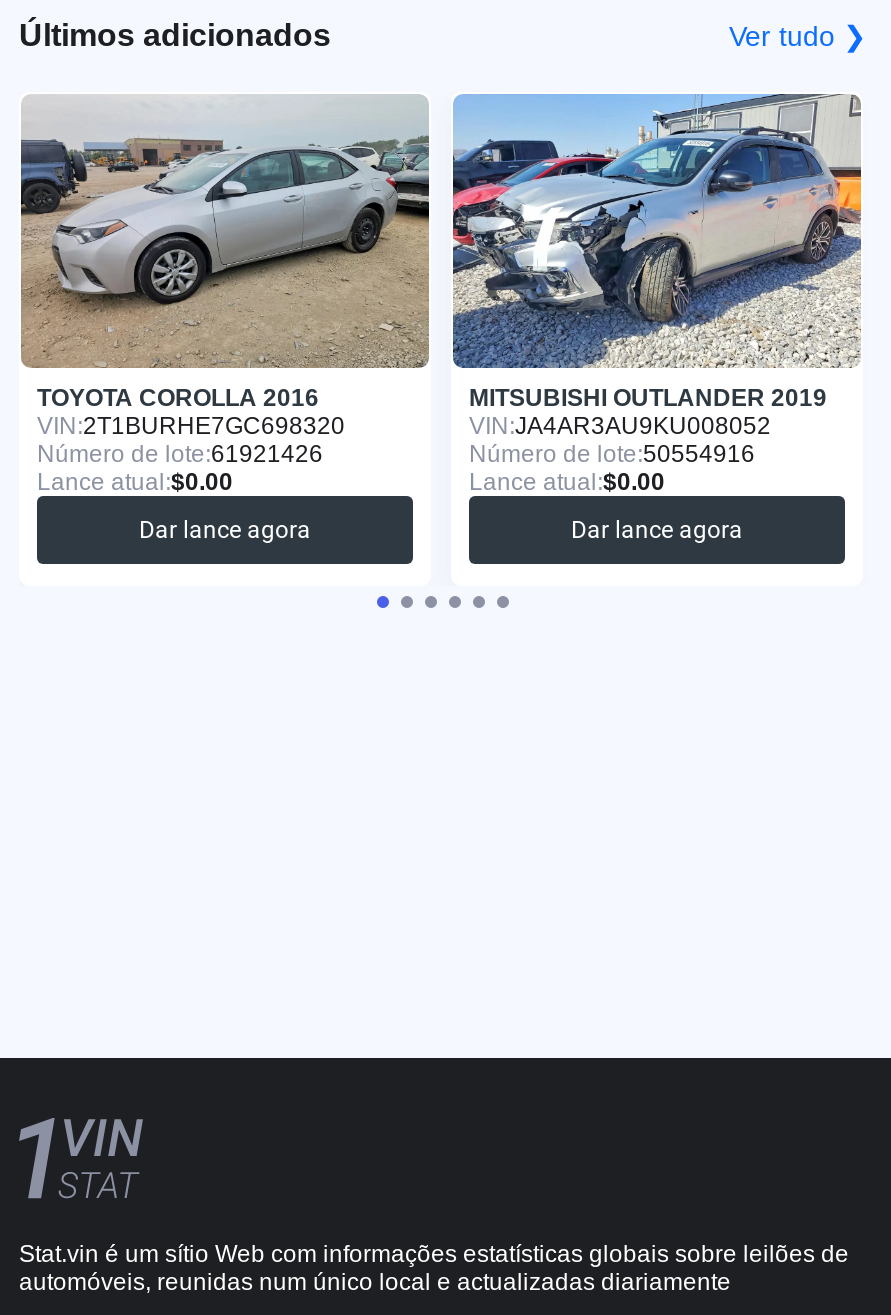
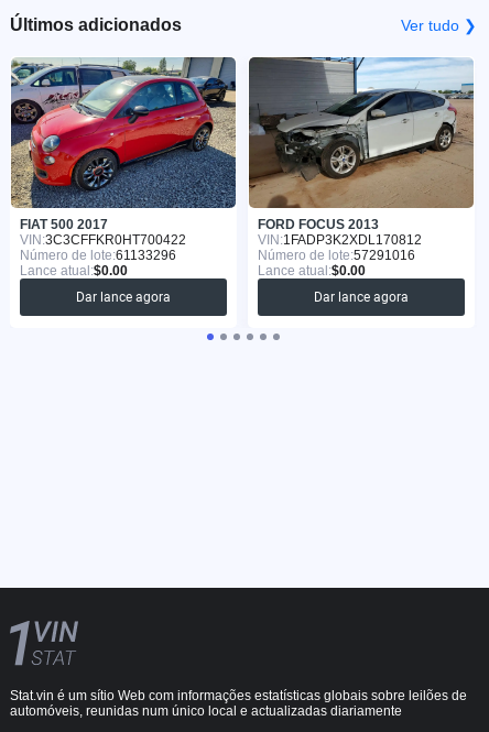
[19,94,431,468] [image] | TOYOTA COROLLA 2016 | VIN: 2T1BURHE7GC698320 | Número de lote:61921426 -> [10,56,237,263] [image] | FIAT 500 2017 | VIN: 3C3CFFKR0HT700422 | Número de lote:61133296
[451,94,863,468] [image] | MITSUBISHI OUTLANDER 2019 | VIN: JA4AR3AU9KU008052 | Número de lote:50554916 -> [248,56,475,263] [image] | FORD FOCUS 2013 | VIN: 1FADP3K2XDL170812 | Número de lote:57291016

